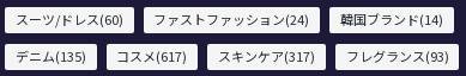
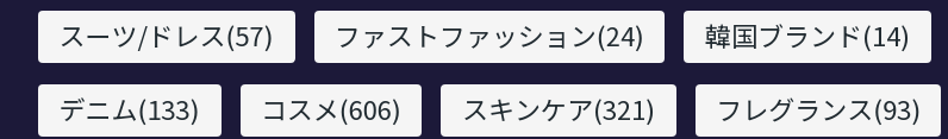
[15,10,123,29] スーツ/ドレス(60) -> [59,16,273,54] スーツ/ドレス(57)
[15,47,86,66] デニム(135) -> [59,90,200,128] デニム(133)
[117,47,187,66] コスメ(617) -> [261,90,401,128] コスメ(606)
[218,47,315,66] スキンケア(317) -> [462,90,655,128] スキンケア(321)

